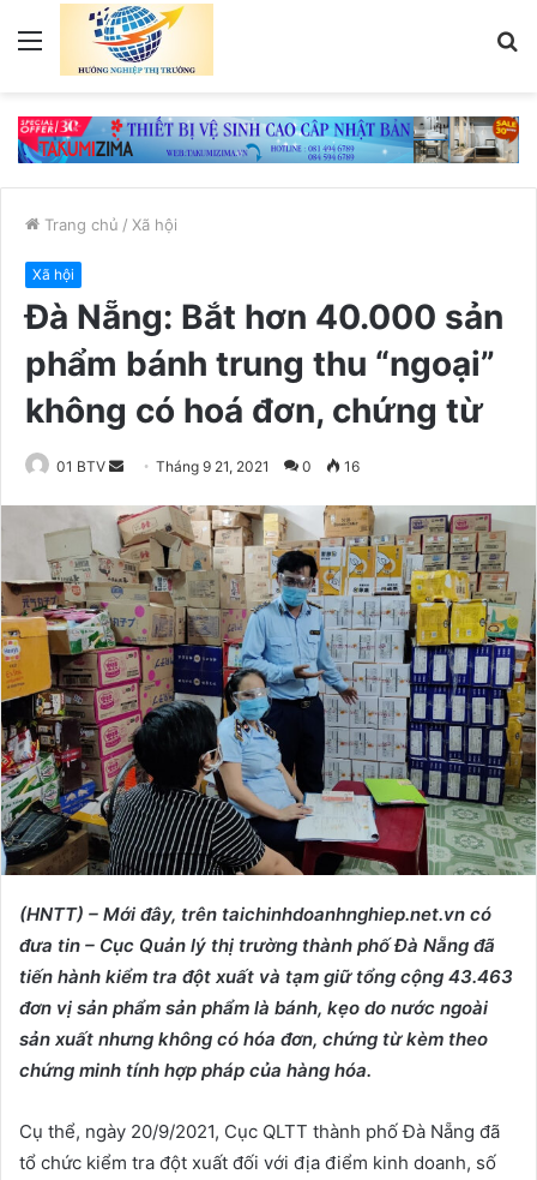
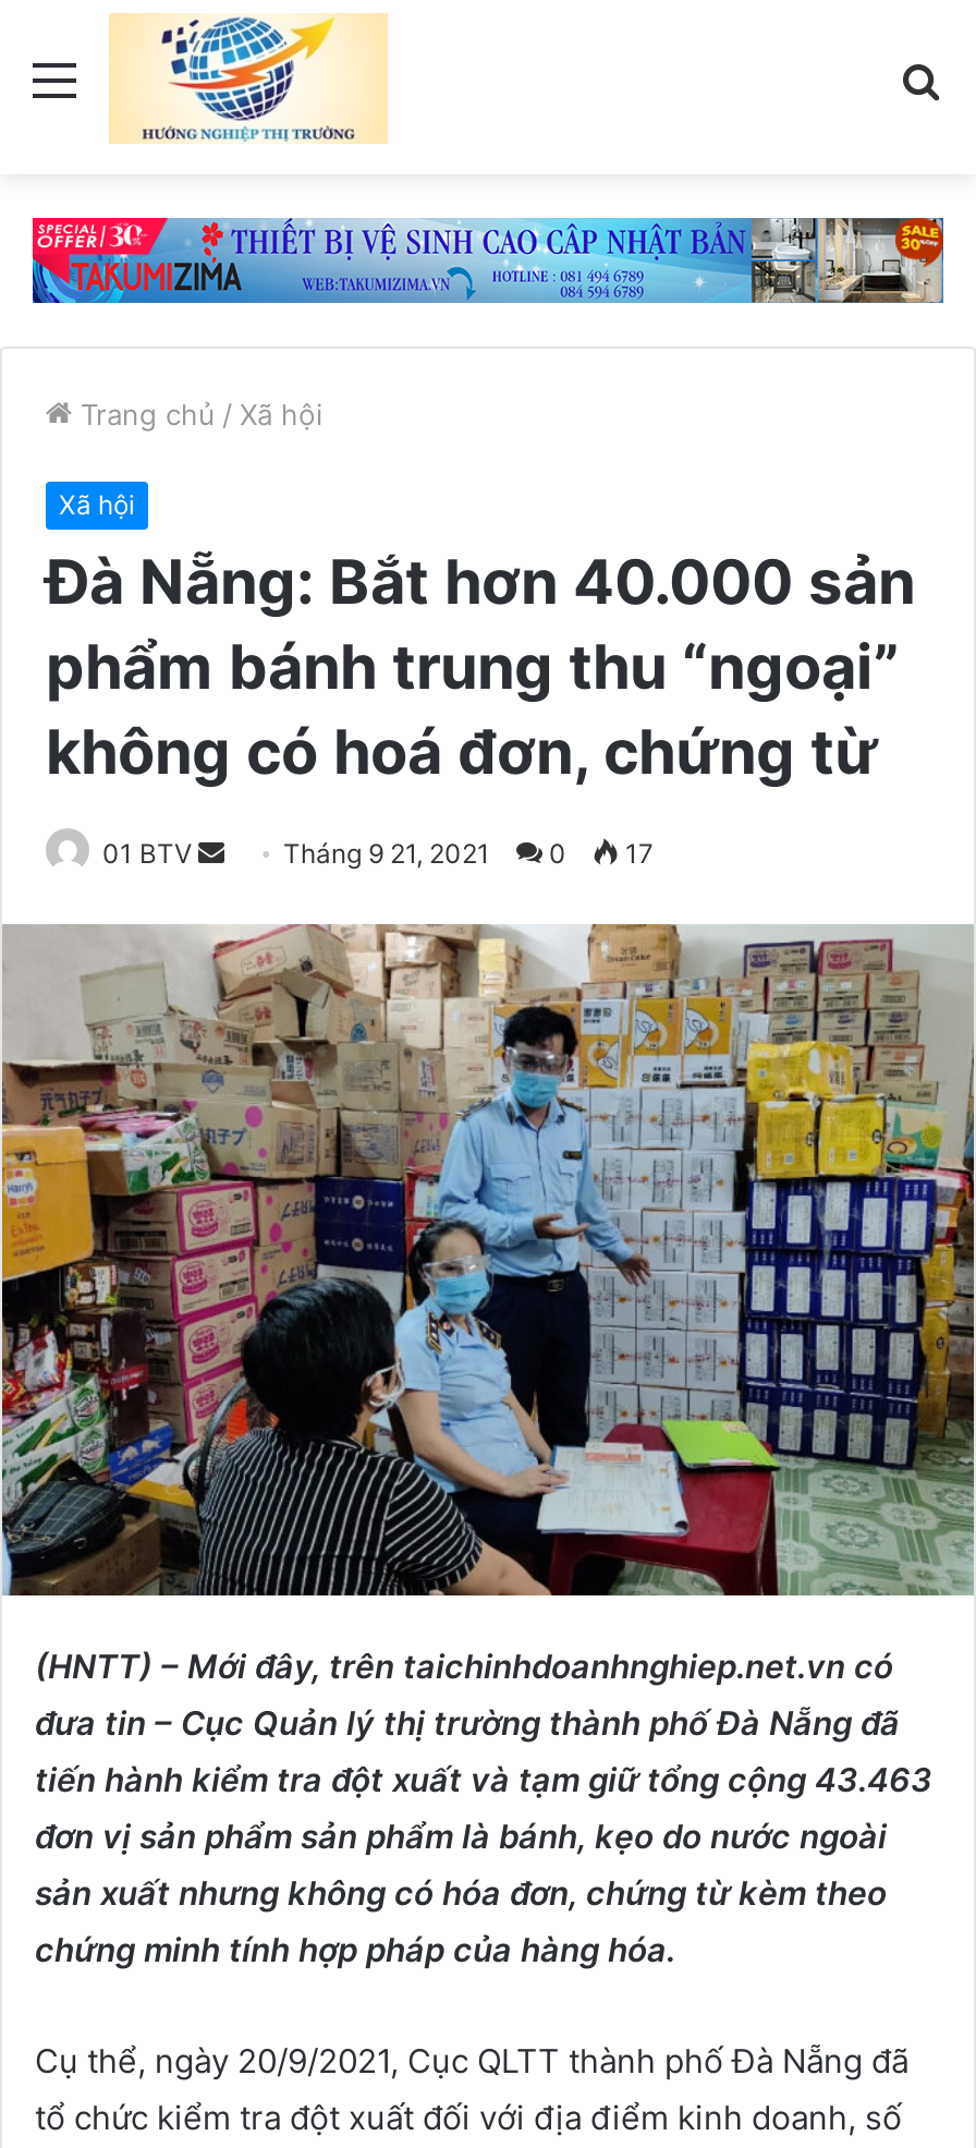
[340,457,360,475] 16 -> [619,837,654,869] 17

